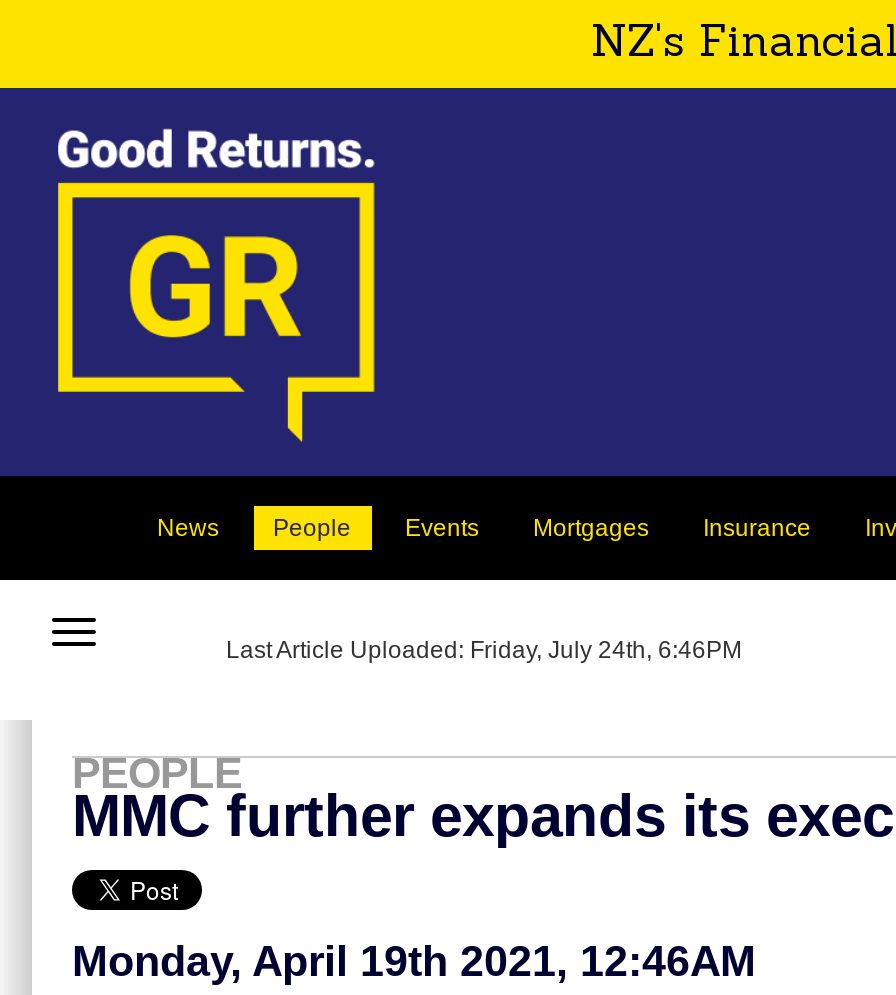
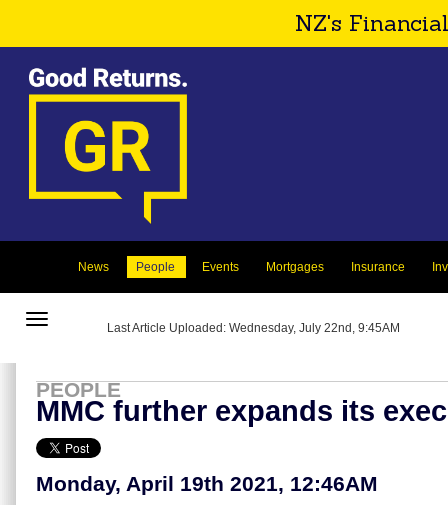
[226,636,742,664] Last Article Uploaded: Friday, July 24th, 6:46PM -> [107,321,400,335] Last Article Uploaded: Wednesday, July 22nd, 9:45AM

